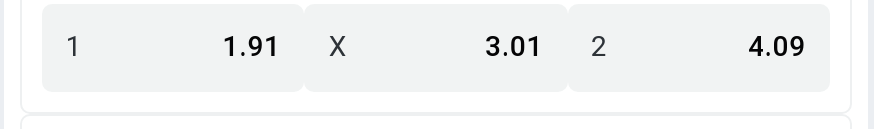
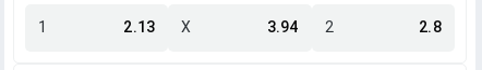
[223,30,347,62] 1.91 X -> [124,18,191,36] 2.13 X
[485,30,608,62] 3.01 2 -> [267,18,334,36] 3.94 2
[748,30,806,62] 4.09 -> [419,18,442,36] 2.8

